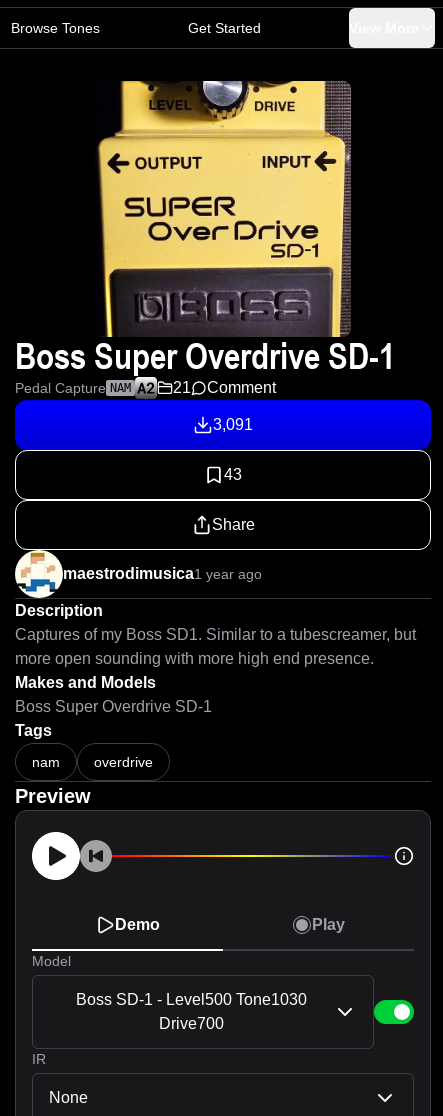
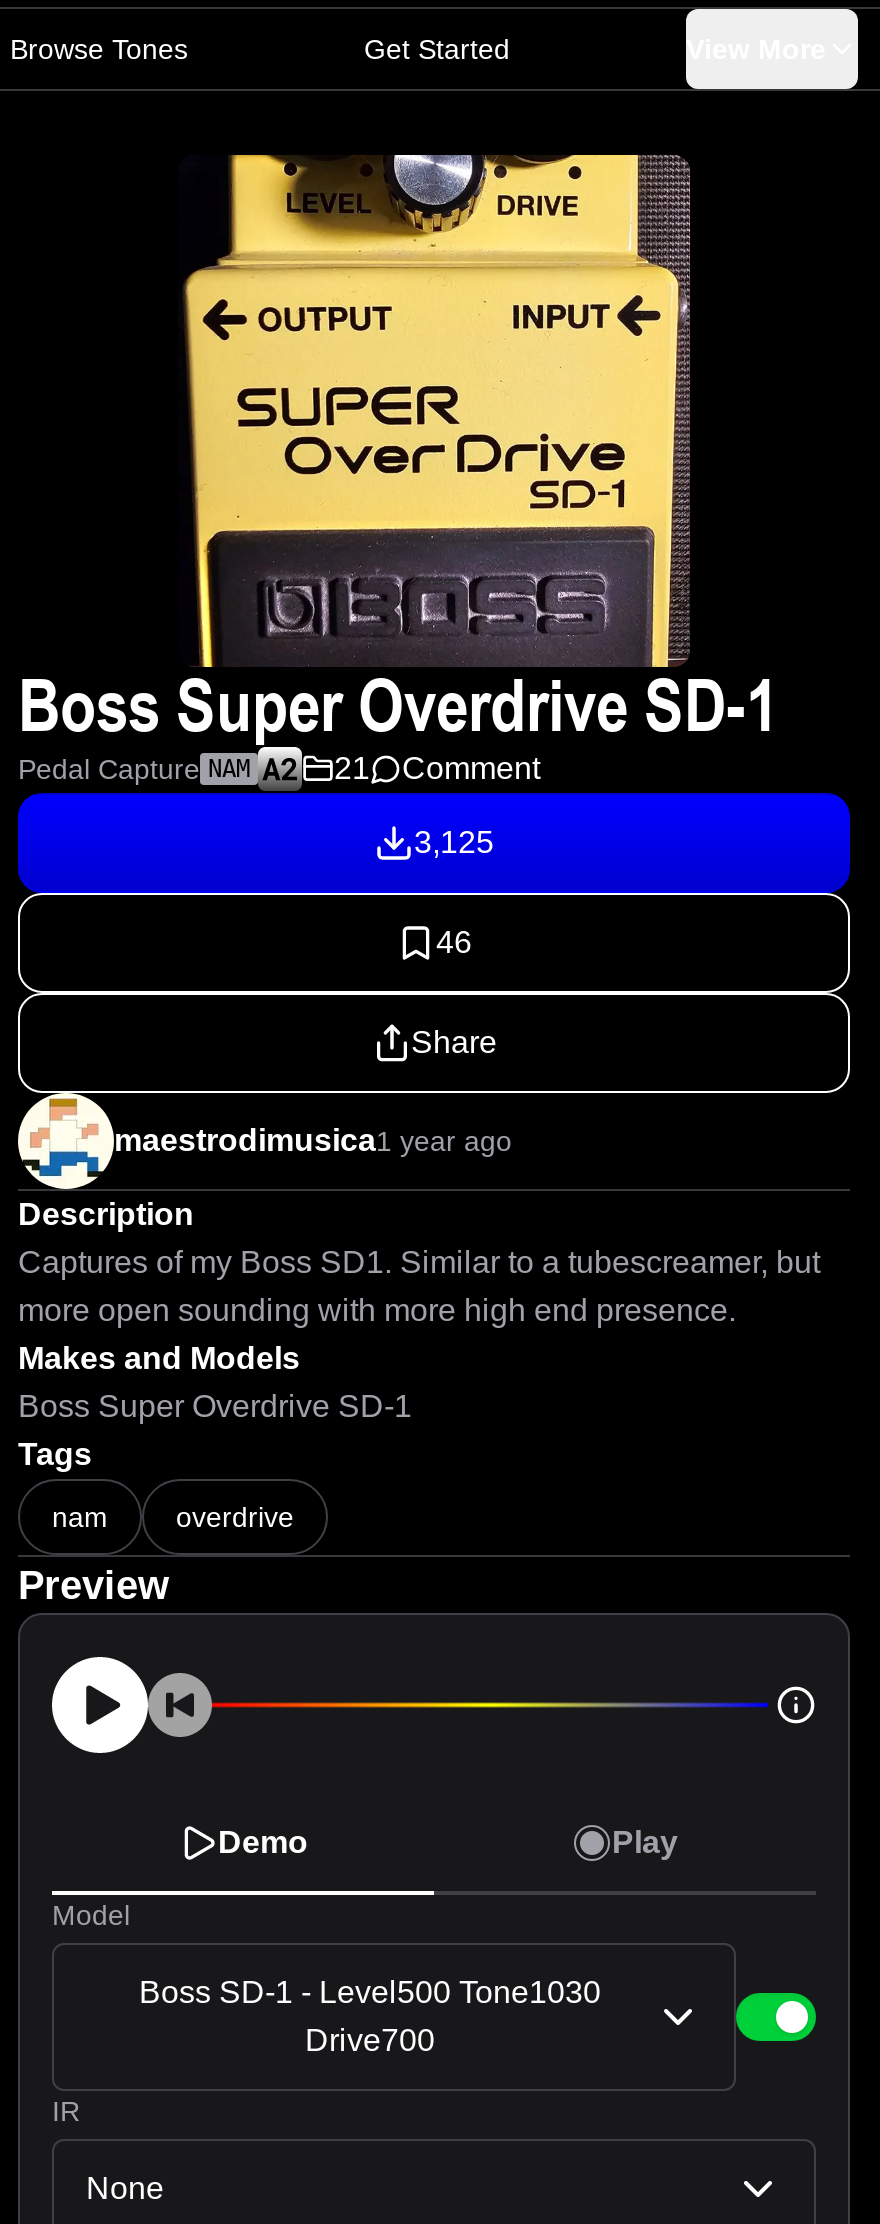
[213,416,253,433] 3,091 -> [414,825,494,859] 3,125
[224,466,242,483] 43 -> [436,925,472,959] 46

